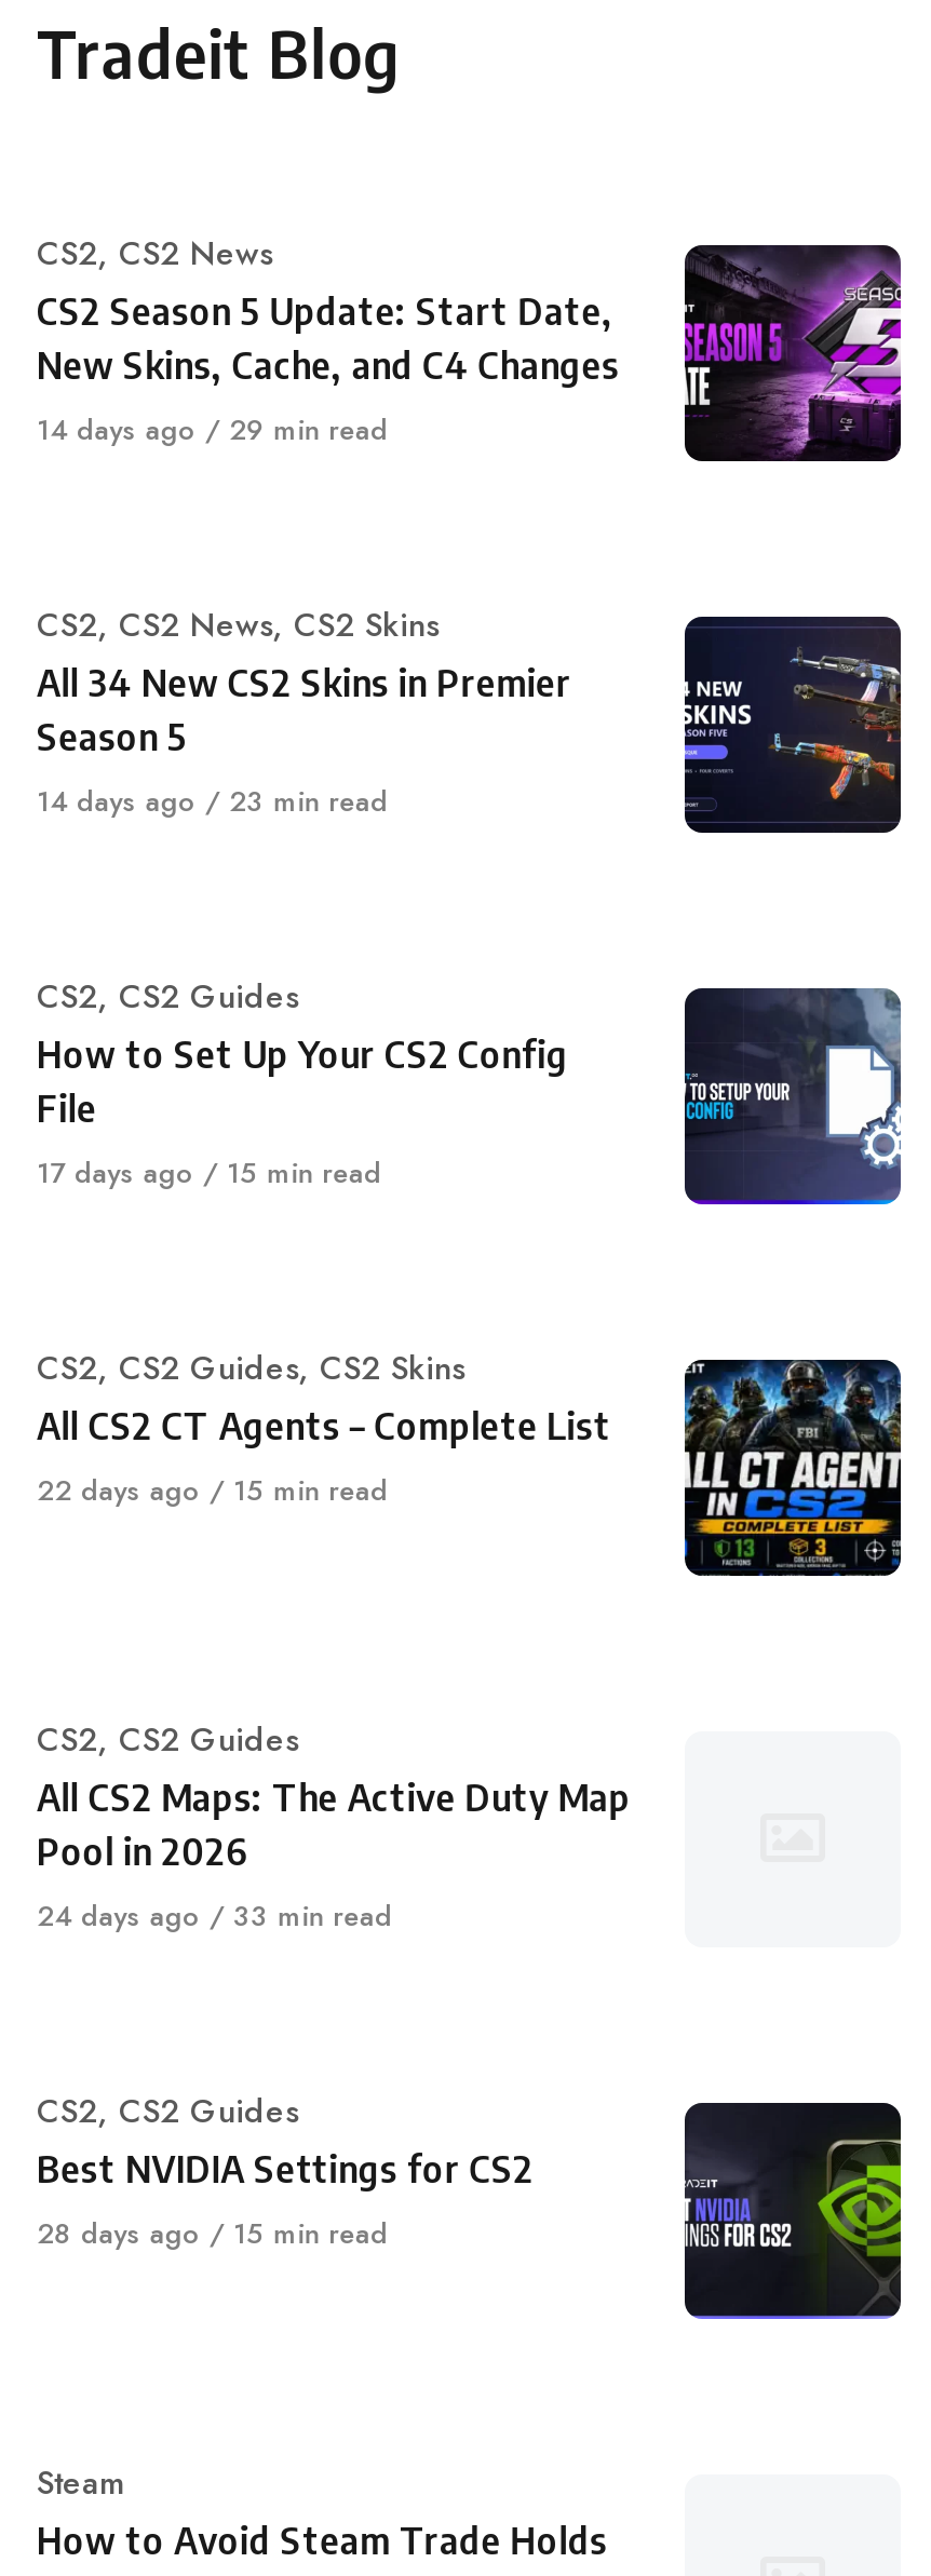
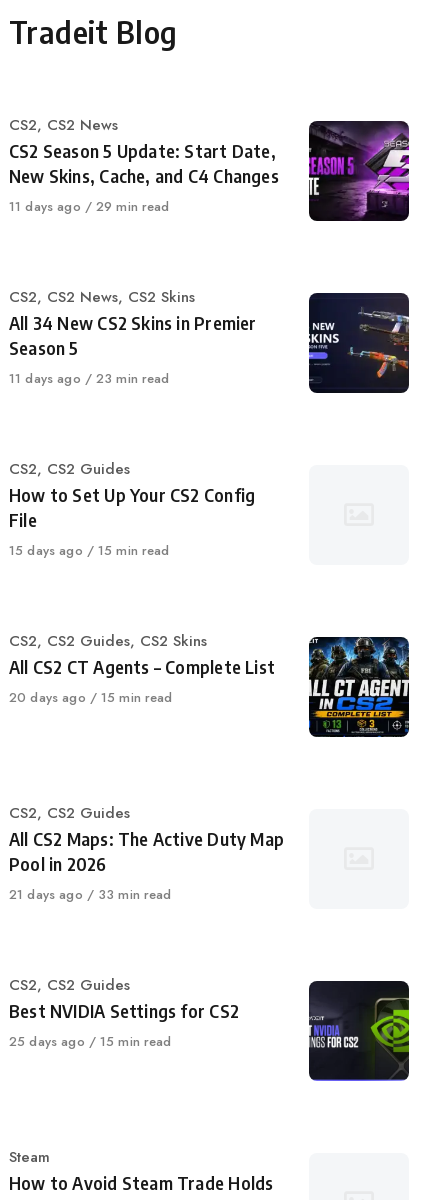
[37,410,388,451] 14 days ago 29 min read -> [9,197,170,216] 11 days ago 29 min read
[37,781,388,822] 14 days ago 23 min read -> [9,369,170,388] 11 days ago 23 min read
[683,986,903,1206] [image] -> none
[37,1153,381,1194] 17 days ago 15 min read -> [9,541,170,560] 15 days ago 15 min read
[37,1470,388,1511] 22 days ago 15 min read -> [9,688,173,707] 20 days ago 15 min read
[37,1896,392,1937] 24 days ago 33 min read -> [9,885,172,904] 21 days ago 33 min read
[37,2214,388,2255] 28 days ago 15 min read -> [9,1032,172,1051] 25 days ago 15 min read

